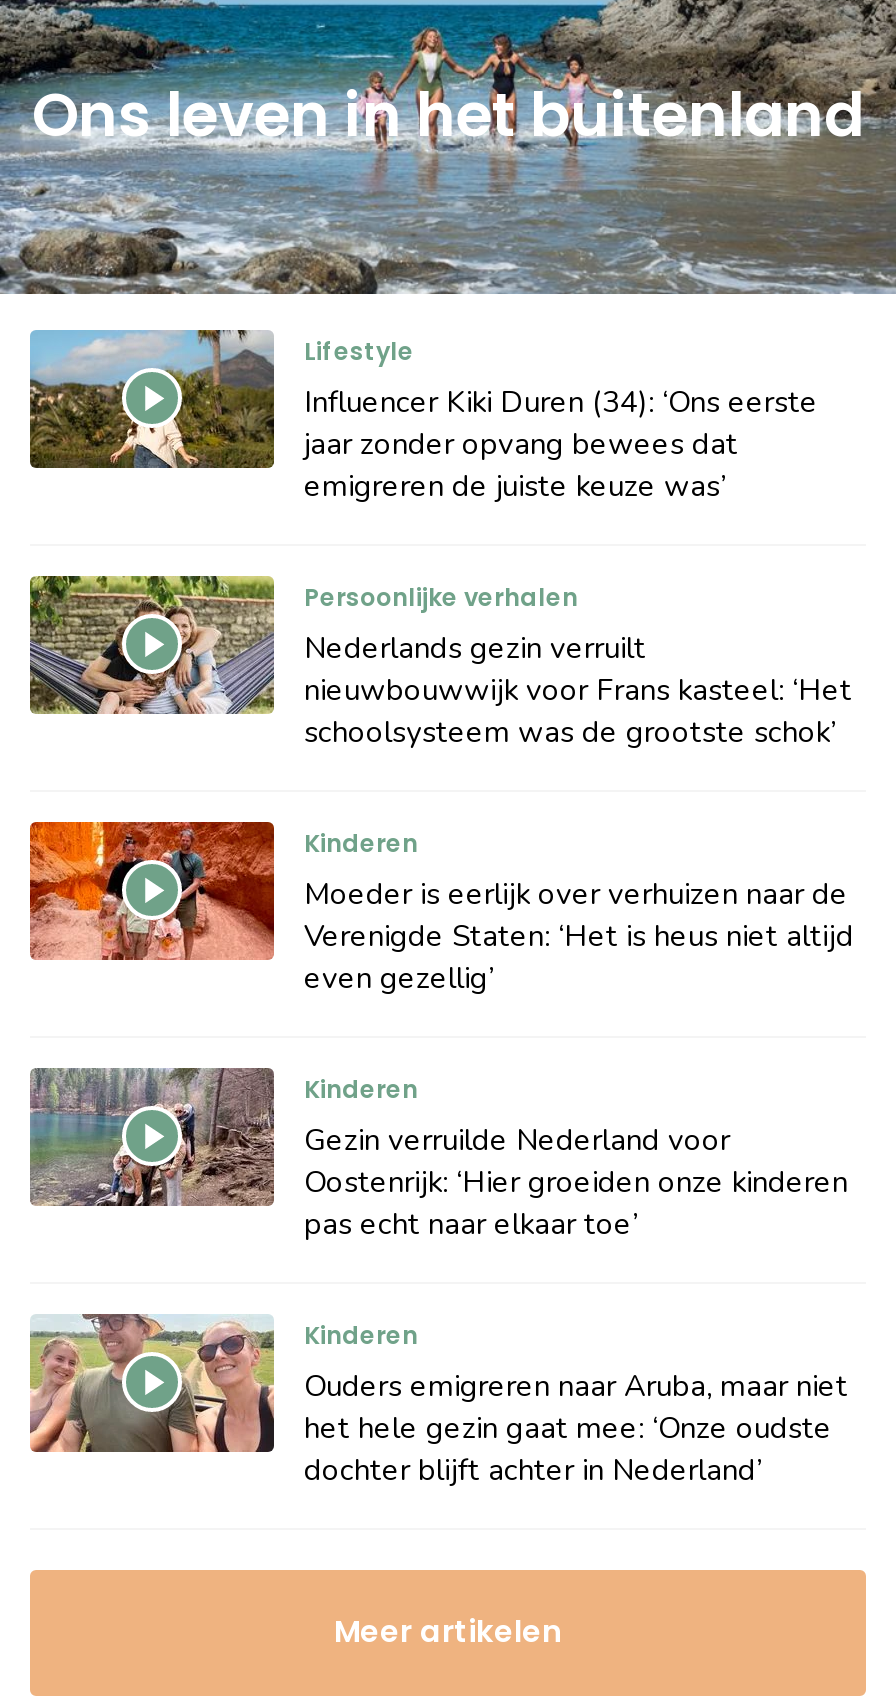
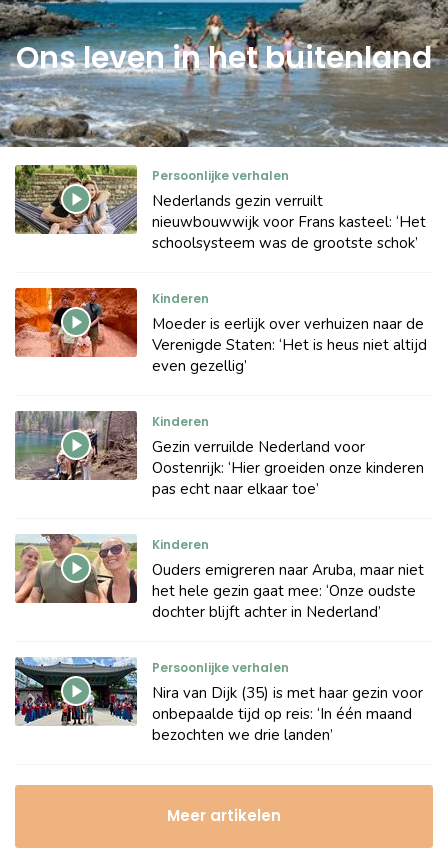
[28,328,818,506] [image] | Lifestyle | Influencer Kiki Duren (34): ‘Ons eerste | jaar zonder opvang bewees dat | emigreren de juiste keuze was’ -> none
moved [26,572,854,1490] -> [13,163,427,622]: [image] | Persoonlijke verhalen | Nederlands gezin verruilt | ... | het hele gezin gaat mee: ‘Onze oudste | dochter blijft achter in Nederland’
none -> [14,657,423,745] [image] | Persoonlijke verhalen | Nira van Dijk (35) is met haar gezin voor | onbepaalde tijd op reis: ‘In één maand | bezochten we drie landen’

